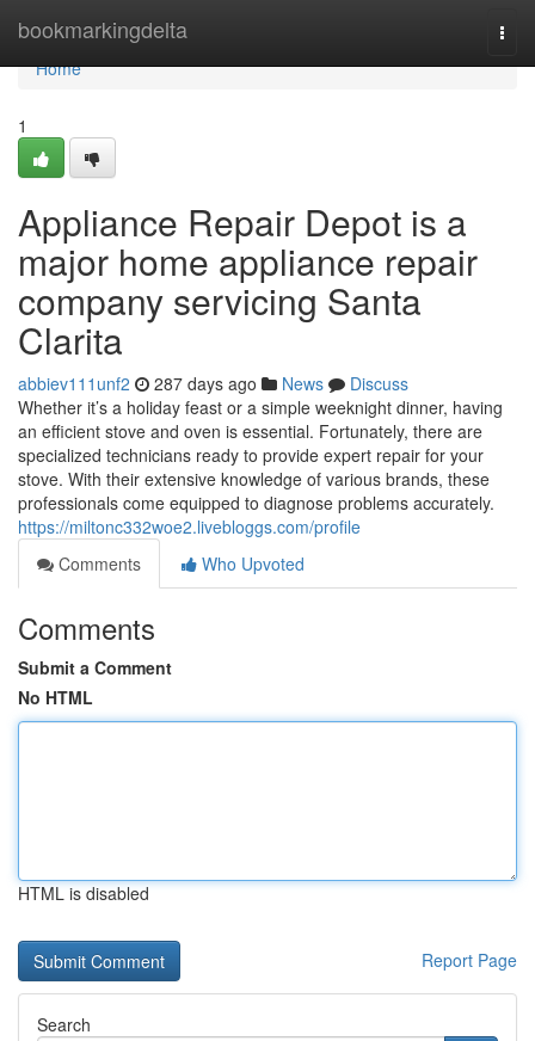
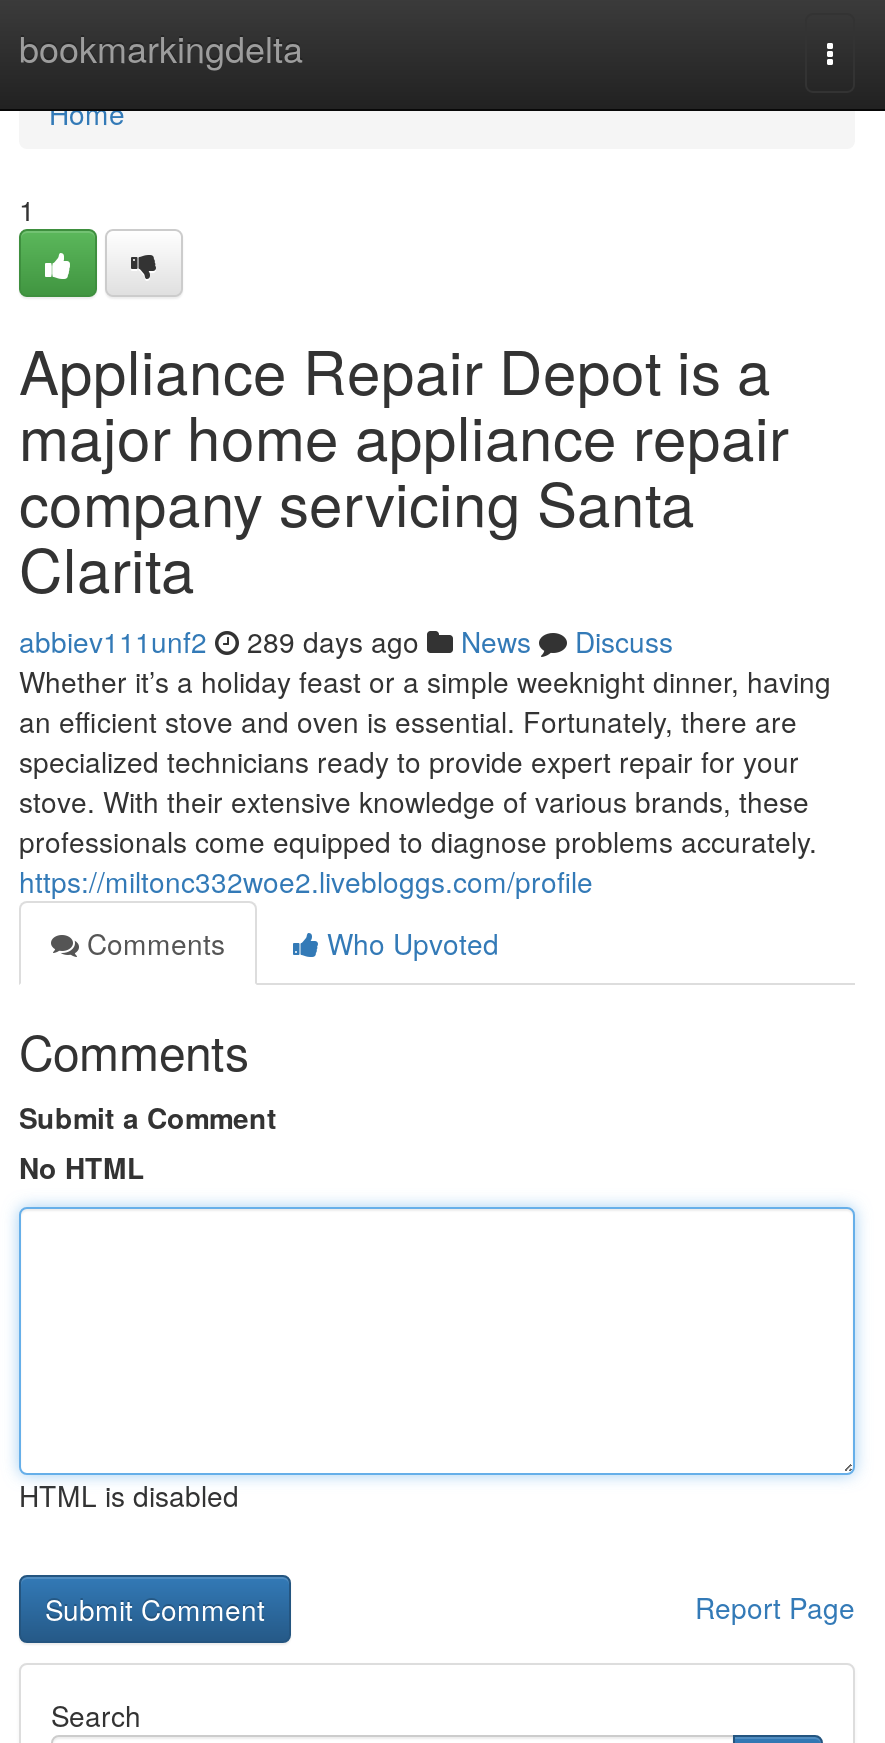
[18,371,408,395] abbiev111unf2 287 days ago News Discuss -> [19,621,673,661] abbiev111unf2 289 days ago News Discuss

